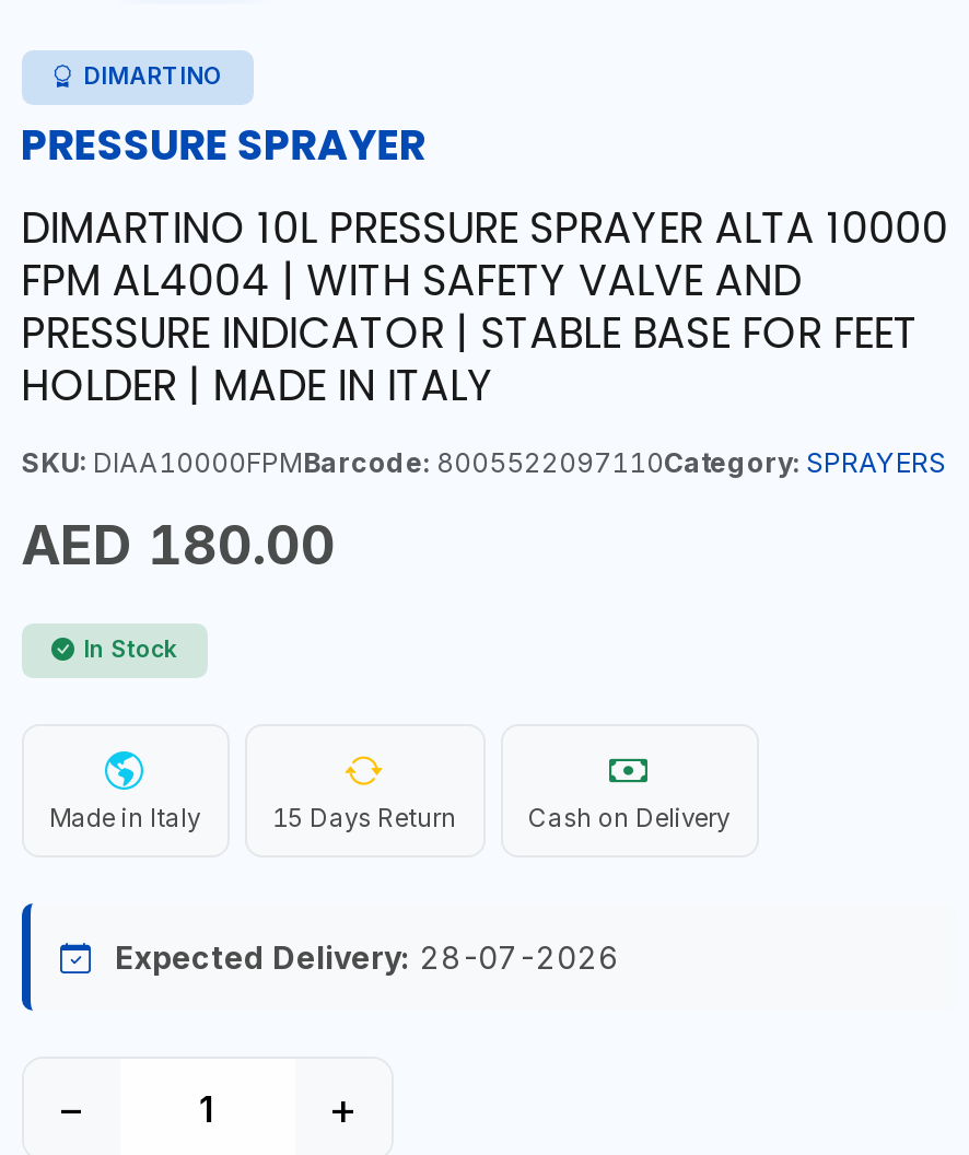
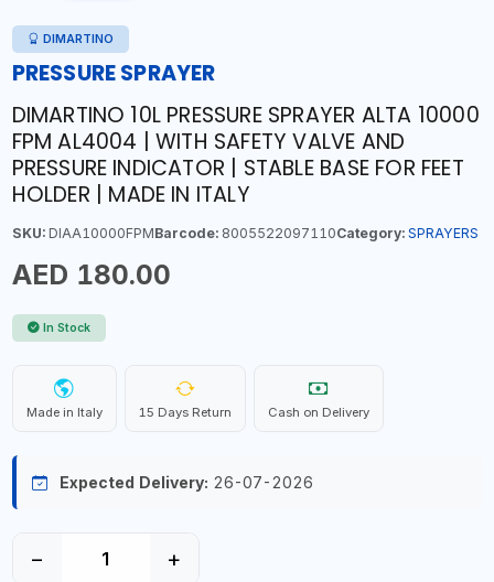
[115,938,618,976] Expected Delivery: 28-07-2026 -> [59,473,313,492] Expected Delivery: 26-07-2026

